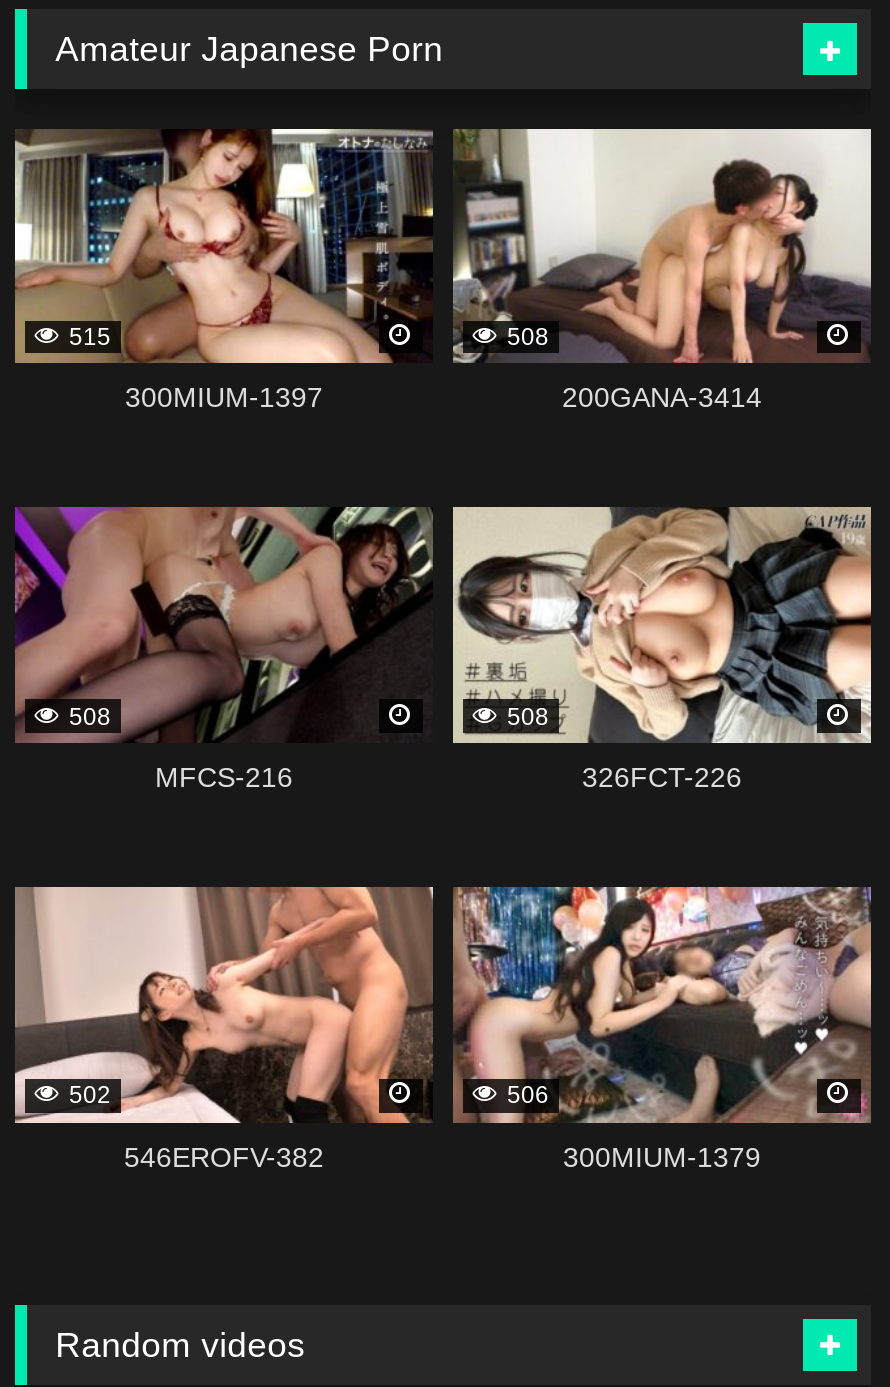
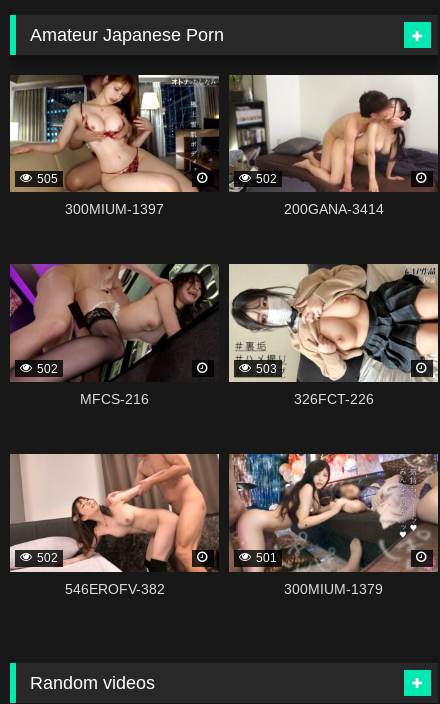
[63,323,111,351] 515 -> [34,172,58,186] 505
[501,323,549,351] 508 -> [253,172,277,186] 502
[63,702,111,730] 508 -> [34,362,58,376] 502
[501,702,549,730] 508 -> [253,362,277,376] 503
[501,1082,549,1110] 506 -> [253,551,277,565] 501

